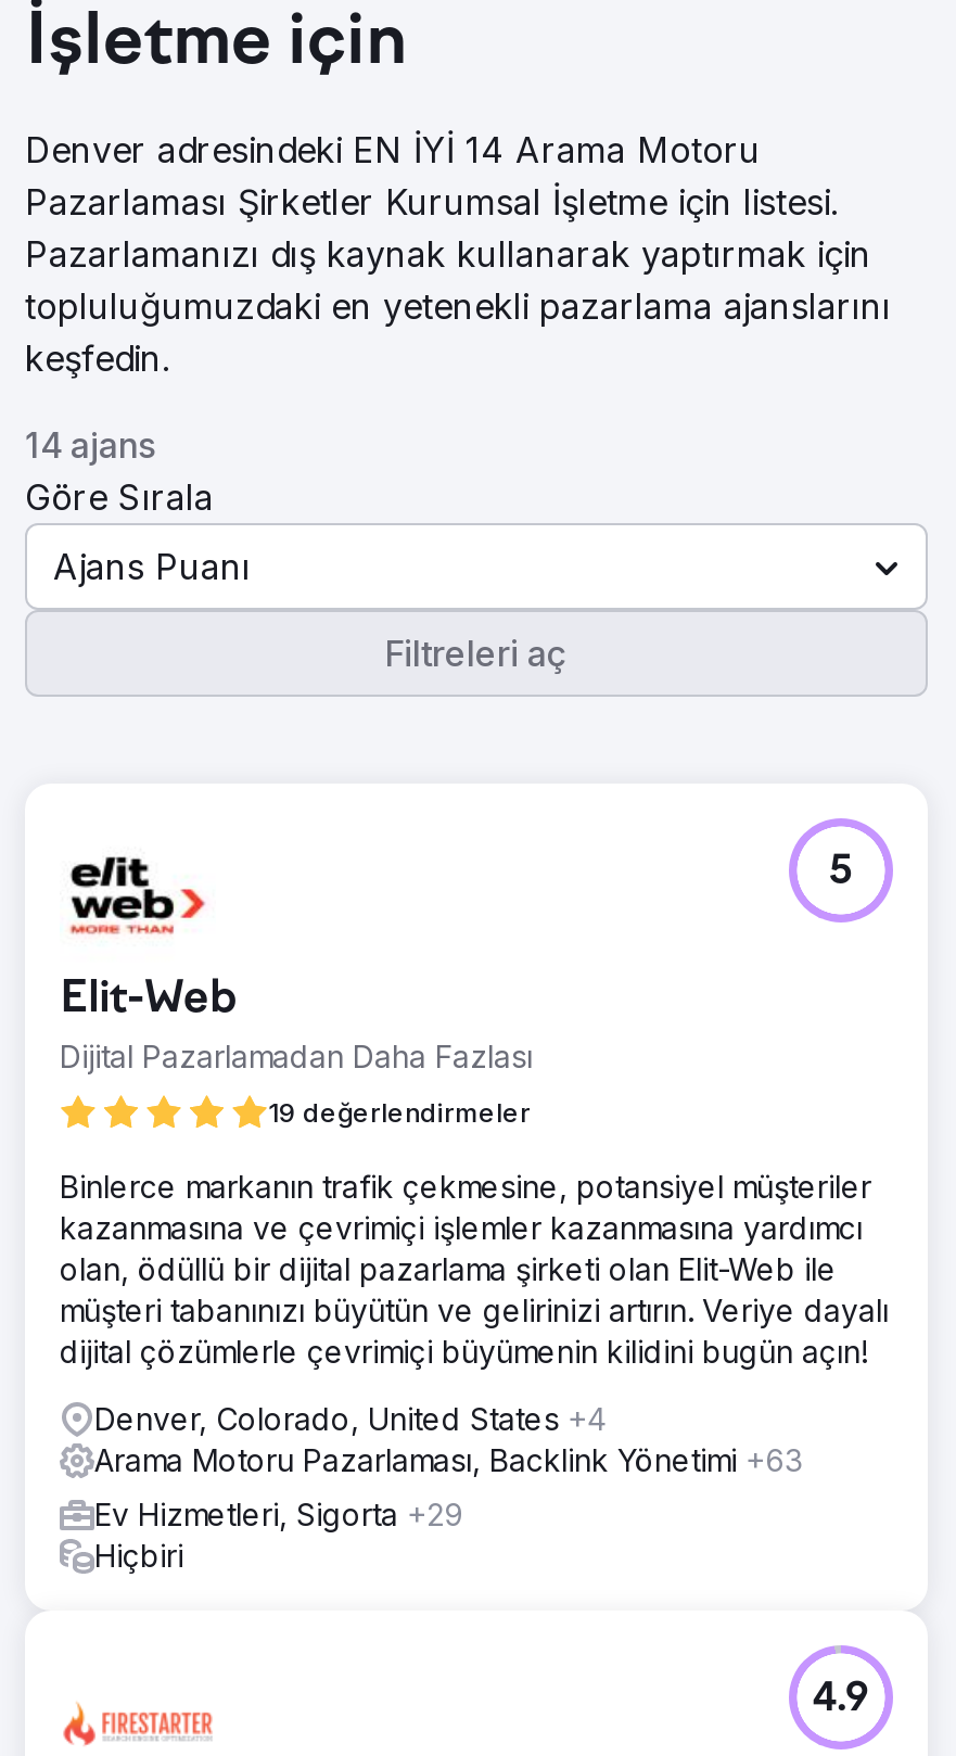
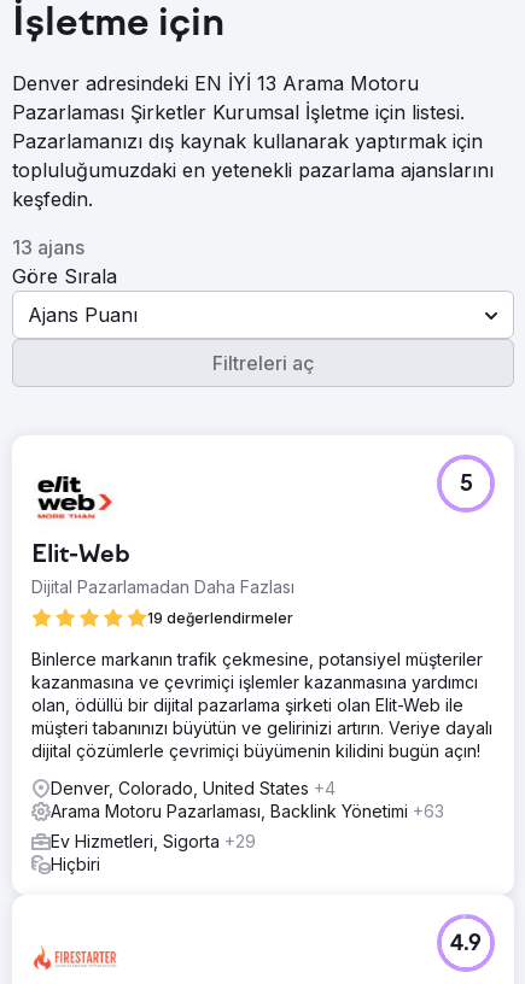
[25,128,761,171] Denver adresindeki EN İYİ 14 Arama Motoru -> [12,71,419,95] Denver adresindeki EN İYİ 13 Arama Motoru
[25,423,155,467] 14 ajans -> [12,235,84,259] 13 ajans

